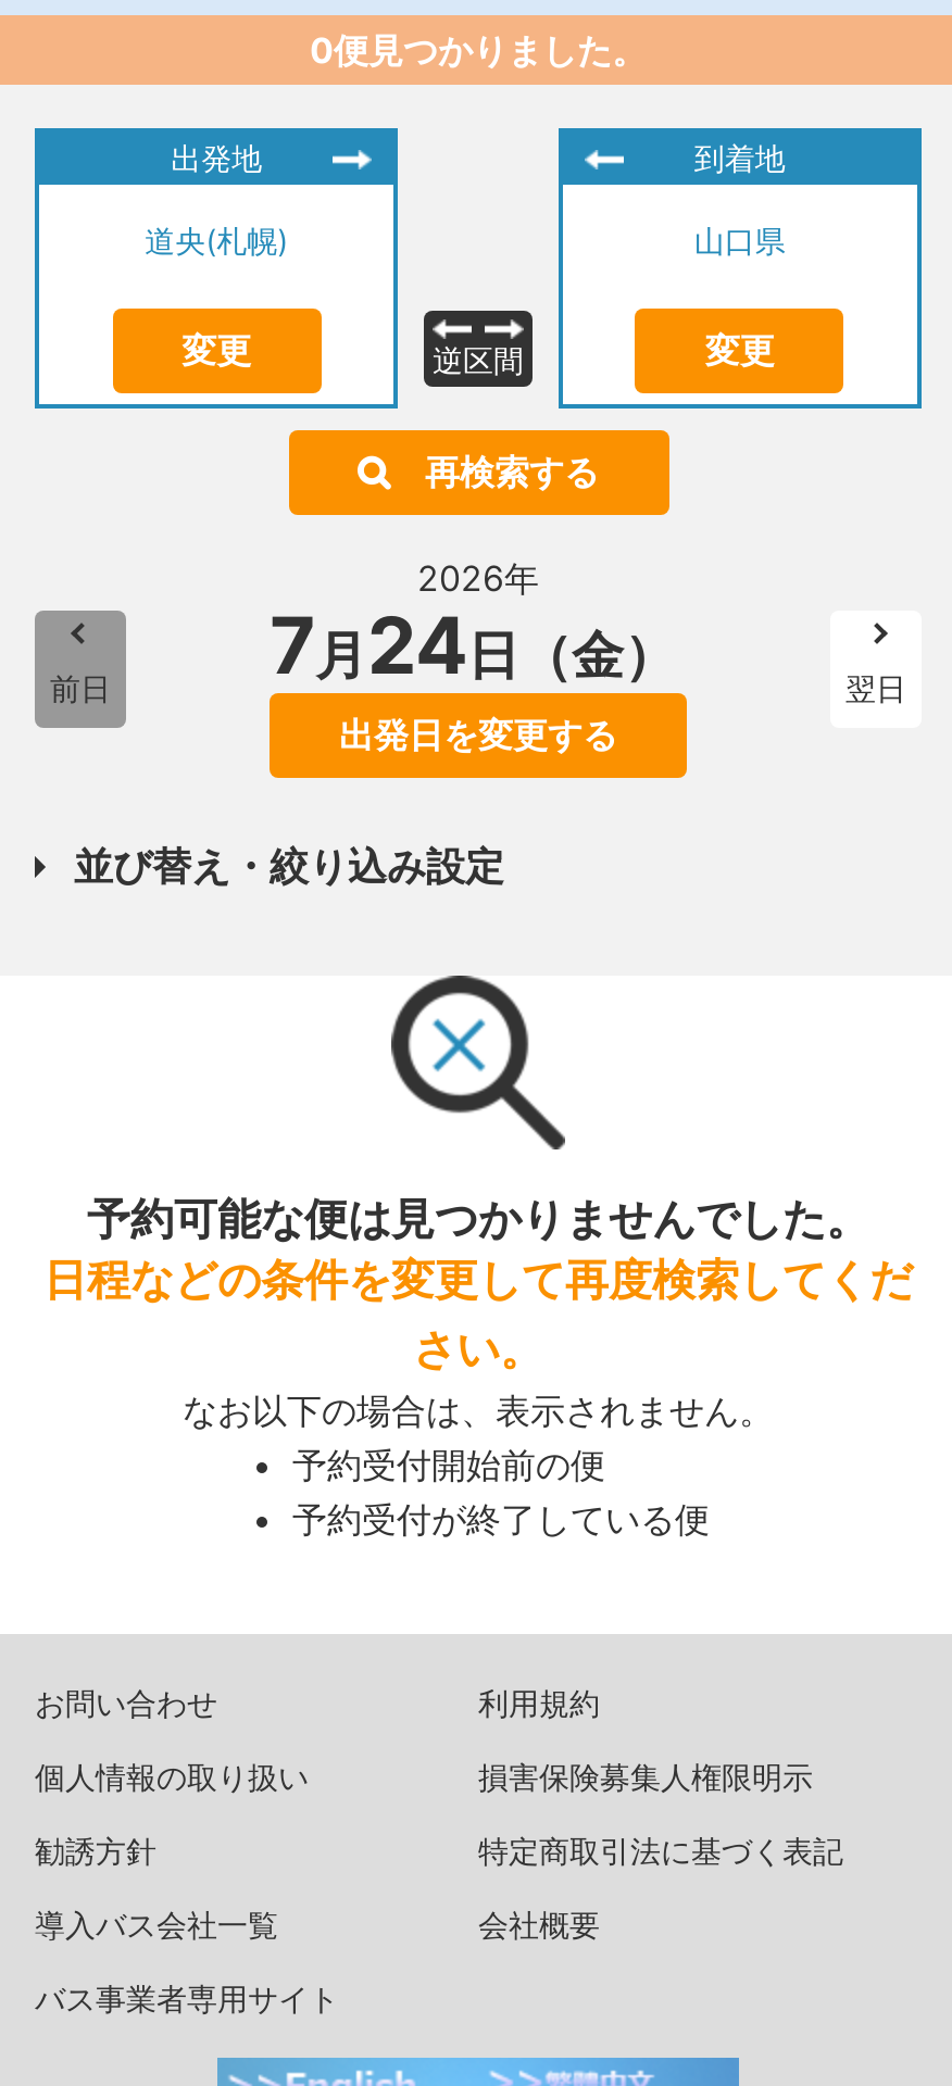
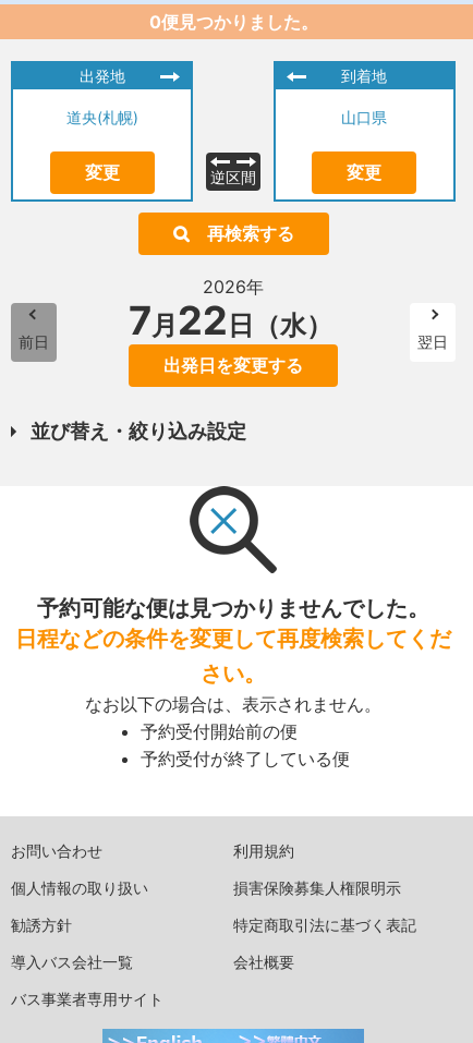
[270,598,676,693] 7月24日（金） -> [129,296,332,344] 7月22日（水）

